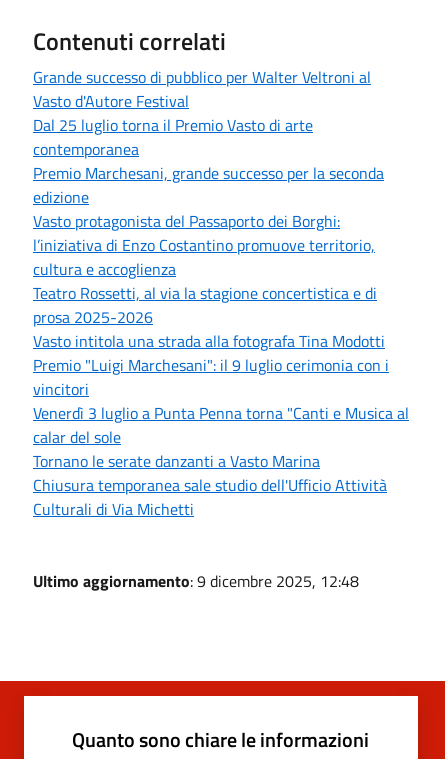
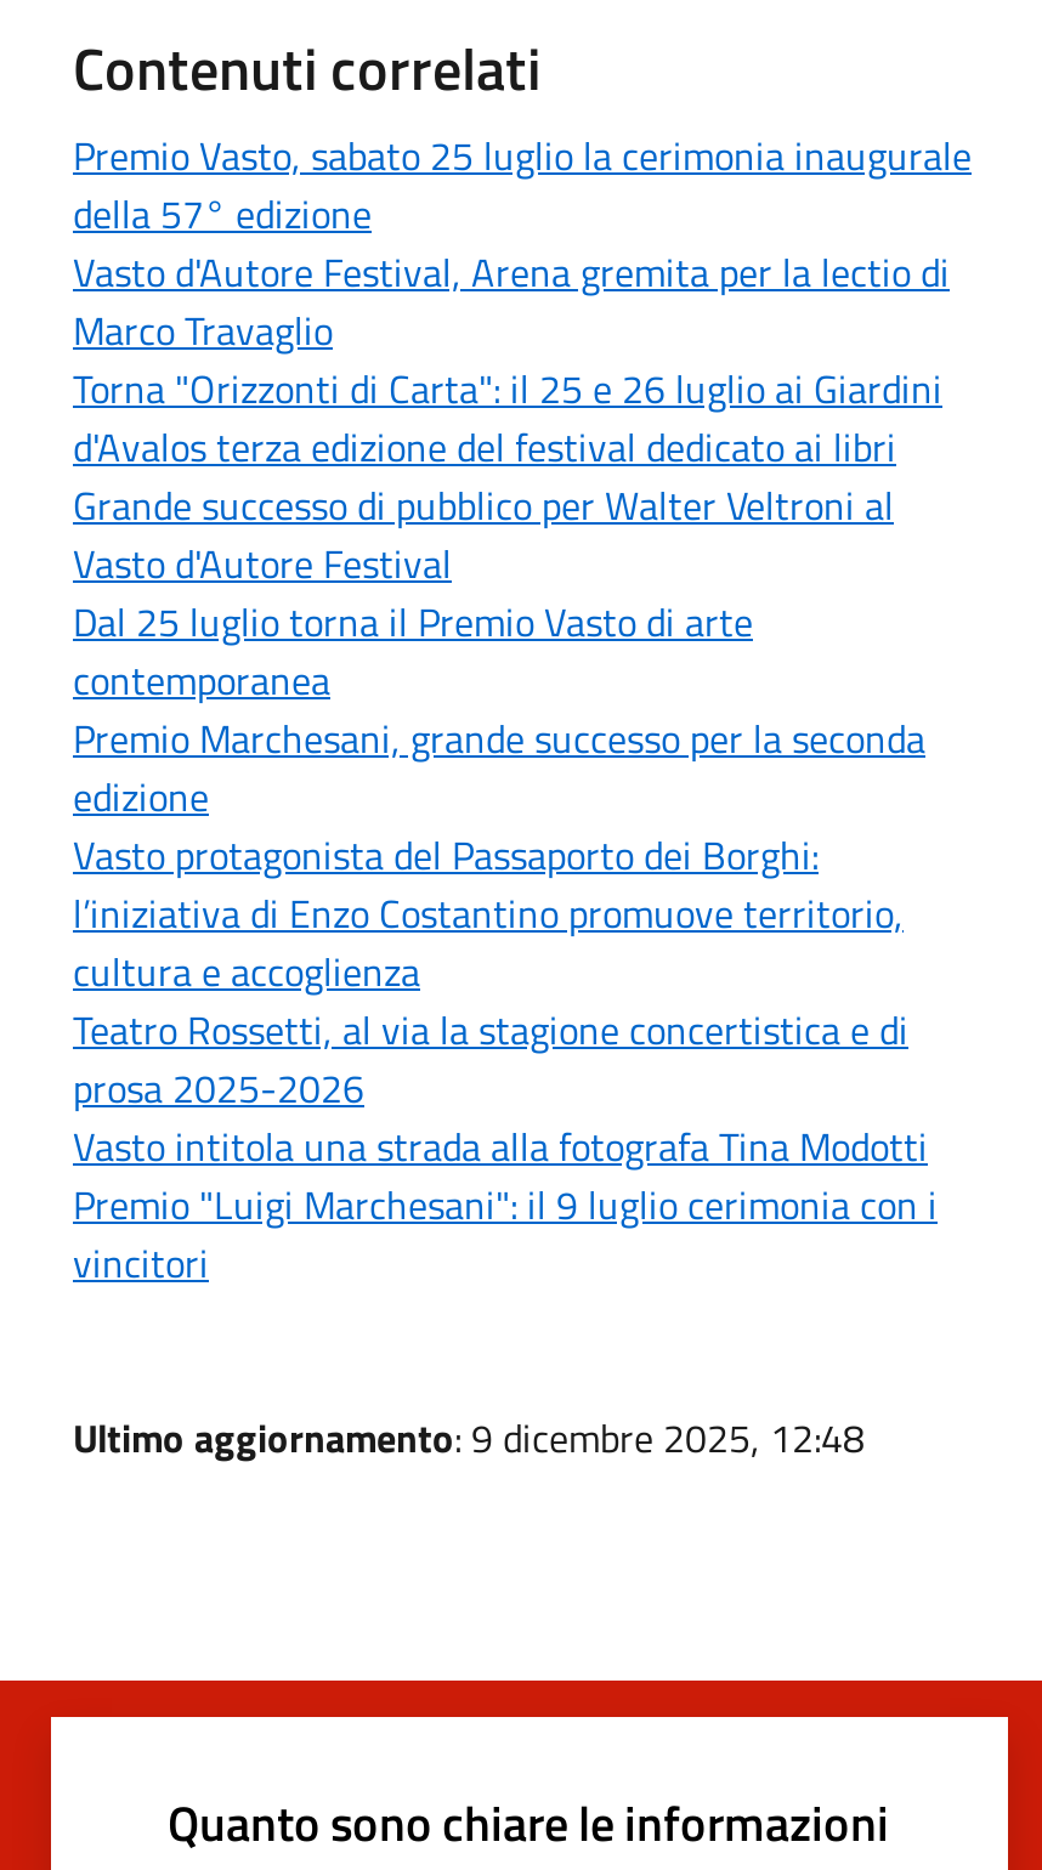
none -> [73,126,972,475] Premio Vasto, sabato 25 luglio la cerimonia inaugurale | della 57° edizione | Vasto d'Autore Festival, Arena gremita per la lectio di | Marco Travaglio | Torna "Orizzonti di Carta": il 25 e 26 luglio ai Giardini | d'Avalos terza edizione del festival dedicato ai libri
moved [33,65,389,401] -> [73,475,938,1291]: Grande successo di pubblico per Walter Veltroni al | Vasto d'Autore Festival | Dal 25 luglio torna il Premio Vasto di arte | ... | Premio "Luigi Marchesani": il 9 luglio cerimonia con i | vincitori
[33,401,409,521] Venerdì 3 luglio a Punta Penna torna "Canti e Musica al | calar del sole | Tornano le serate danzanti a Vasto Marina | Chiusura temporanea sale studio dell'Ufficio Attività | Culturali di Via Michetti -> none

